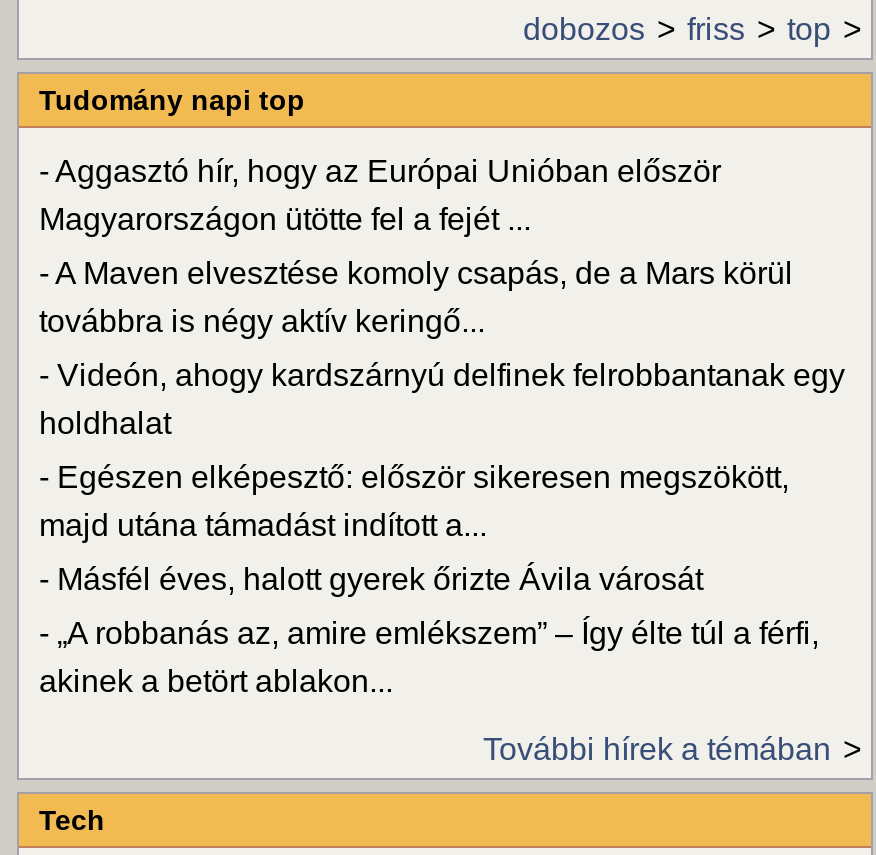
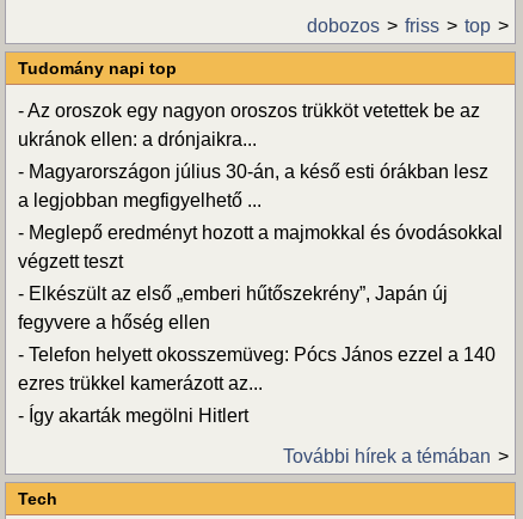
[39,154,721,236] - Aggasztó hír, hogy az Európai Unióban először | Magyarországon ütötte fel a fejét ... -> [18,100,480,149] - Az oroszok egy nagyon oroszos trükköt vetettek be az | ukránok ellen: a drónjaikra...
[39,256,793,338] - A Maven elvesztése komoly csapás, de a Mars körül | továbbra is négy aktív keringő... -> [18,161,488,210] - Magyarországon július 30-án, a késő esti órákban lesz | a legjobban megfigyelhető ...
[39,358,845,440] - Videón, ahogy kardszárnyú delfinek felrobbantanak egy | holdhalat -> [18,222,503,271] - Meglepő eredményt hozott a majmokkal és óvodásokkal | végzett teszt
[39,460,789,542] - Egészen elképesztő: először sikeresen megszökött, | majd utána támadást indított a... -> [18,283,448,332] - Elkészült az első „emberi hűtőszekrény”, Japán új | fegyvere a hőség ellen
[39,562,703,596] - Másfél éves, halott gyerek őrizte Ávila városát -> [18,344,496,393] - Telefon helyett okosszemüveg: Pócs János ezzel a 140 | ezres trükkel kamerázott az...
[39,616,819,698] - „A robbanás az, amire emlékszem” – Így élte túl a férfi, | akinek a betört ablakon... -> [18,405,248,426] - Így akarták megölni Hitlert

